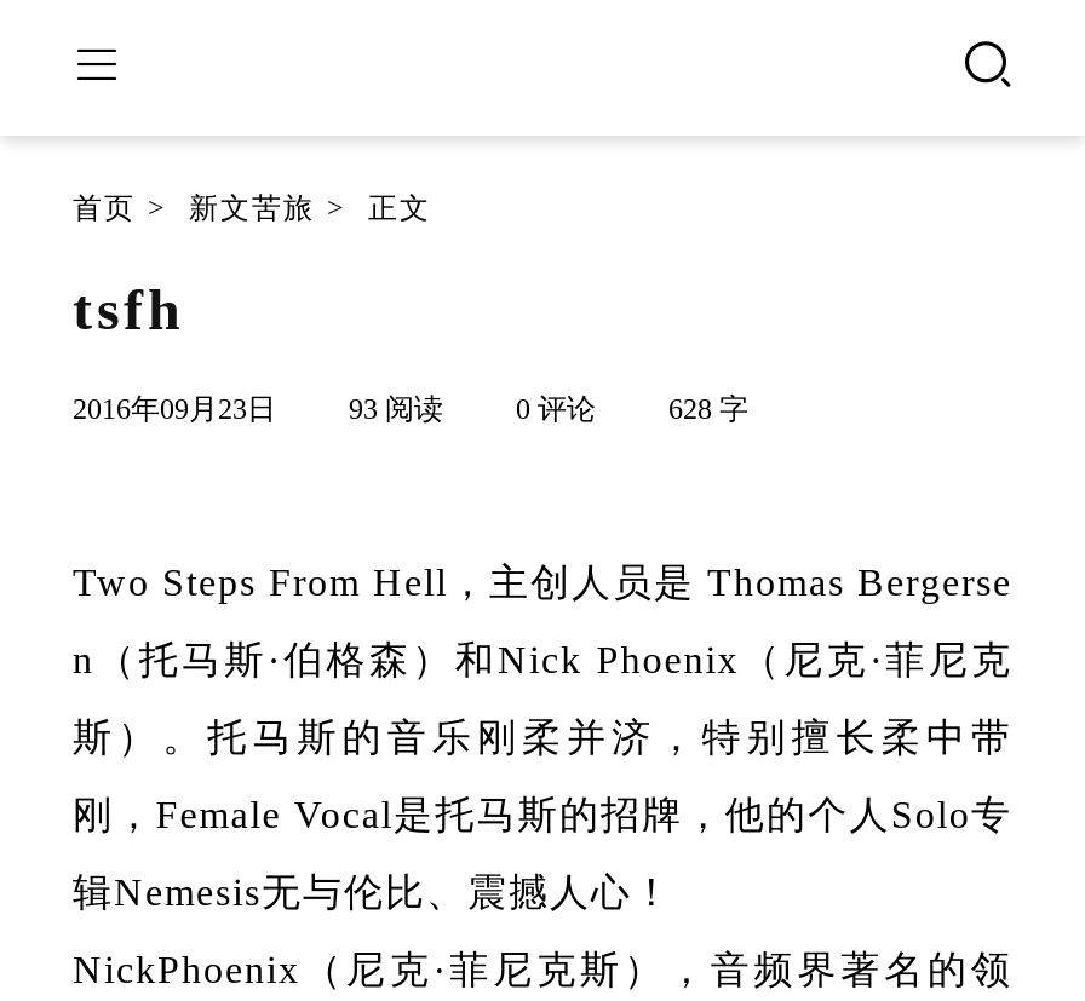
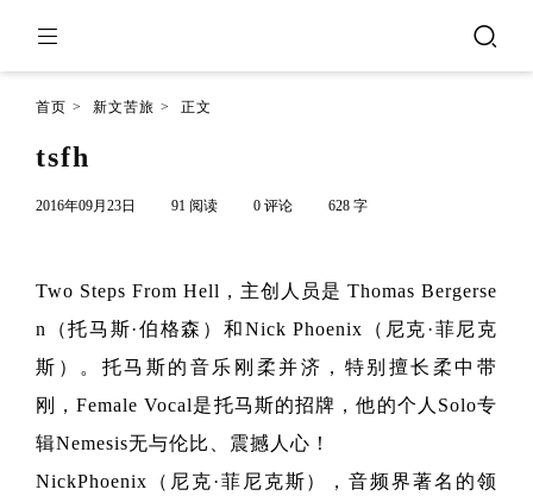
[349,392,443,426] 93 阅读 -> [171,197,218,214] 91 阅读

